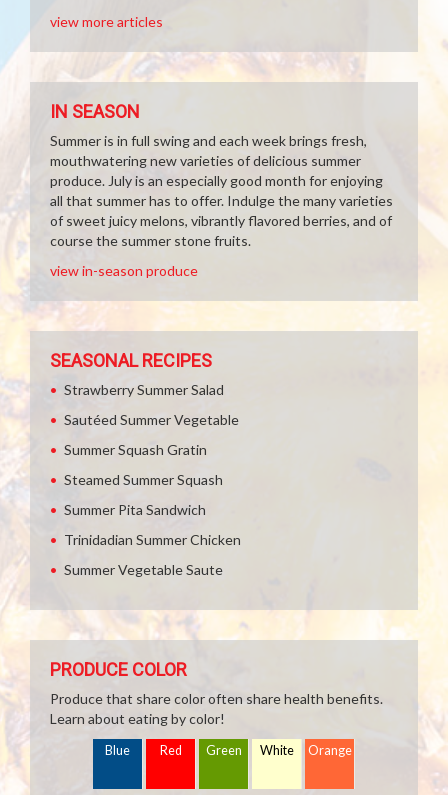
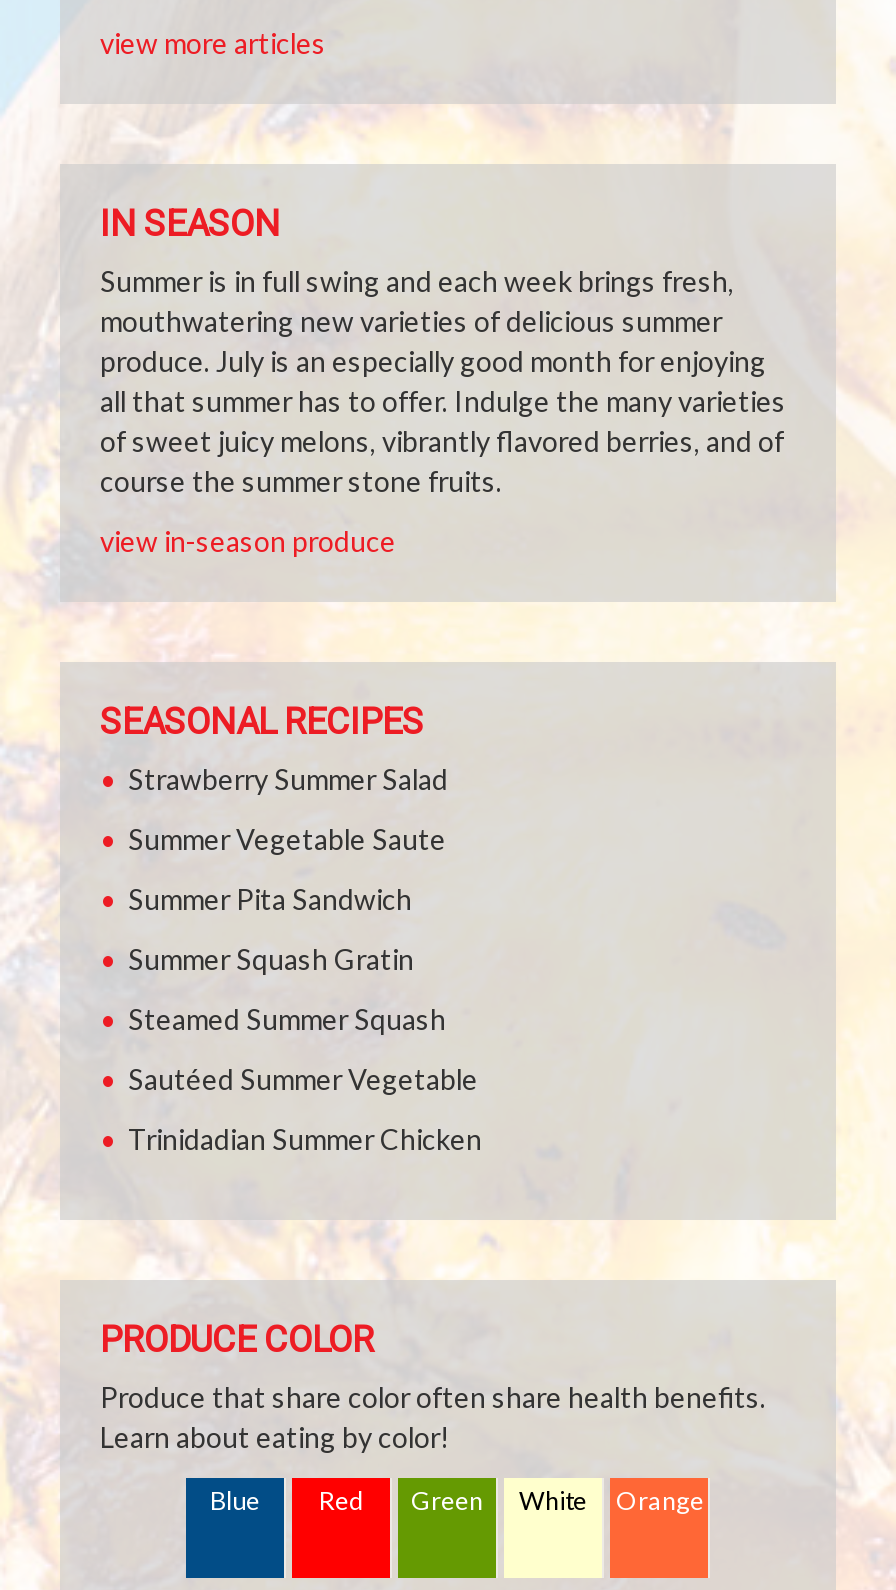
moved [64,411,239,428] -> [128,1062,478,1096]: Sautéed Summer Vegetable
moved [64,441,223,488] -> [128,942,446,1036]: Summer Squash Gratin | Steamed Summer Squash
moved [64,501,206,518] -> [128,882,412,916]: Summer Pita Sandwich
moved [64,531,241,548] -> [128,1122,482,1156]: Trinidadian Summer Chicken
moved [64,561,223,578] -> [128,822,446,856]: Summer Vegetable Saute

